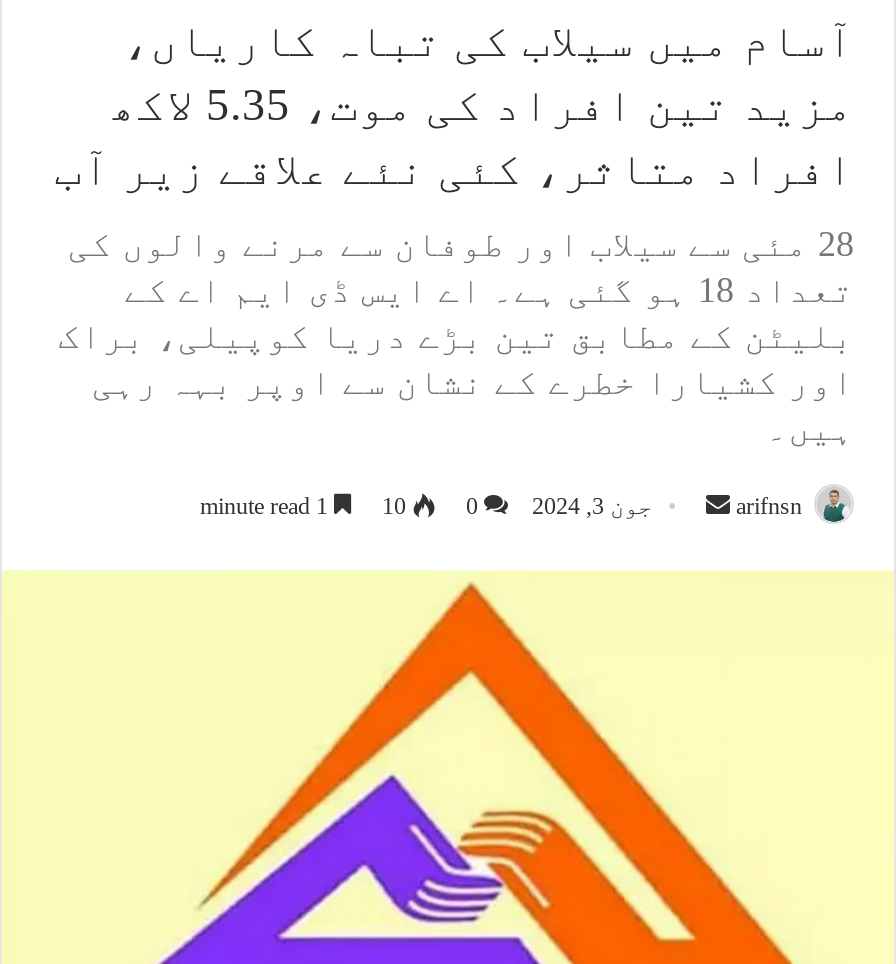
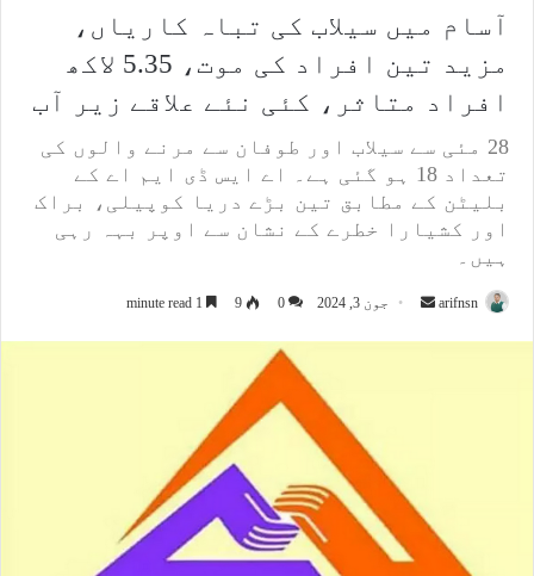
[382,493,406,521] 10 -> [235,295,242,312] 9

